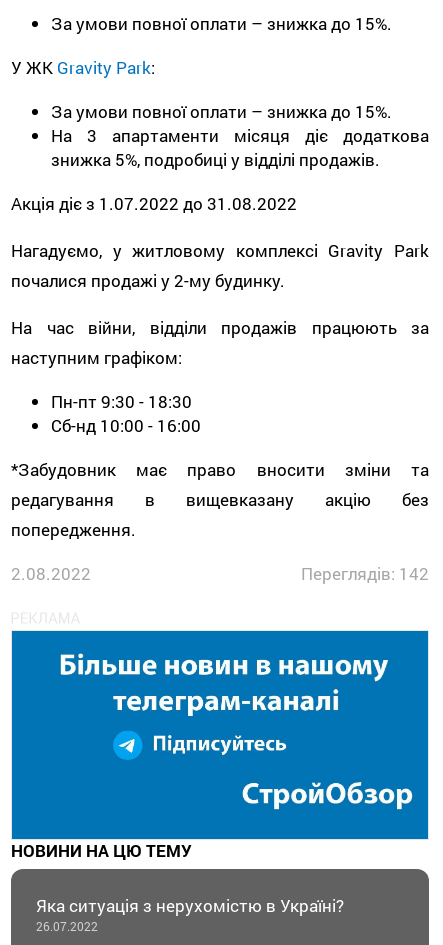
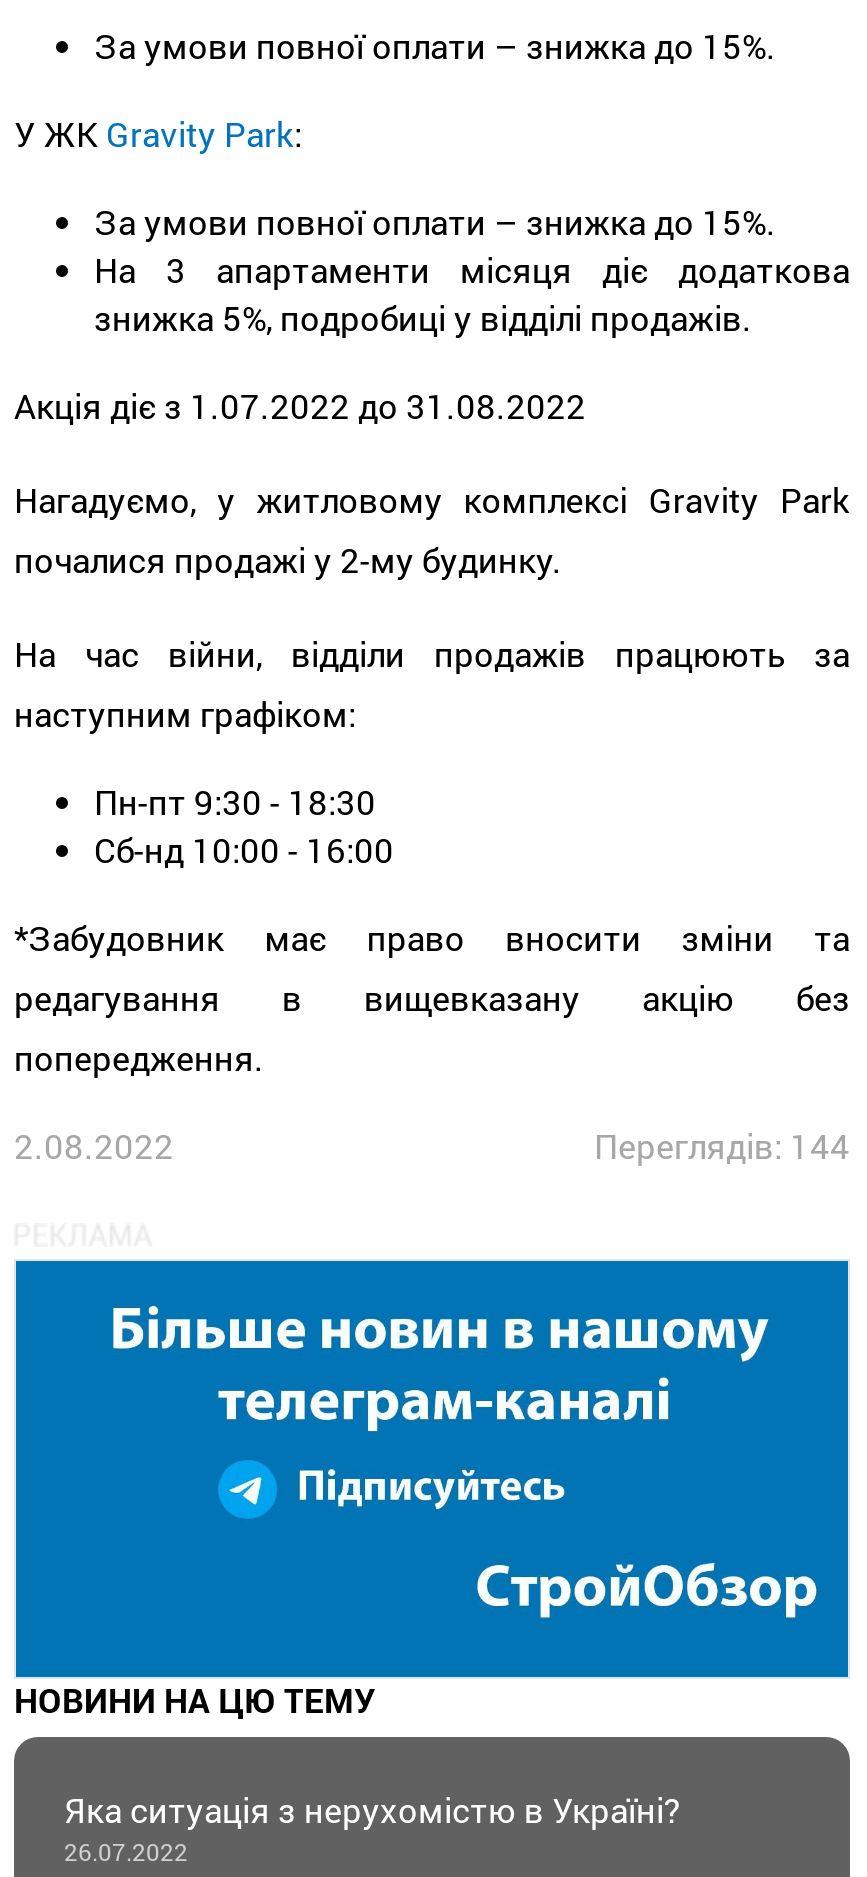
[301,562,429,585] Переглядів: 142 -> [594,1122,850,1168] Переглядів: 144

